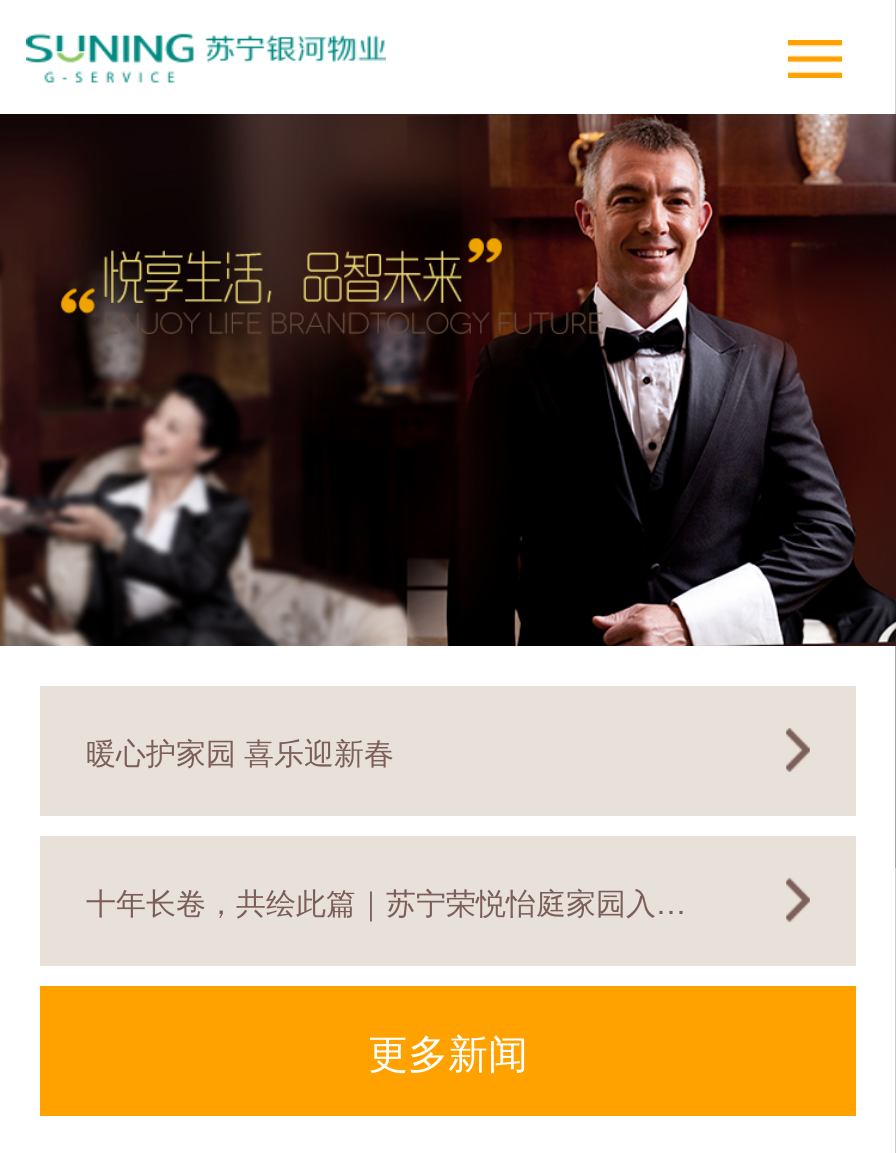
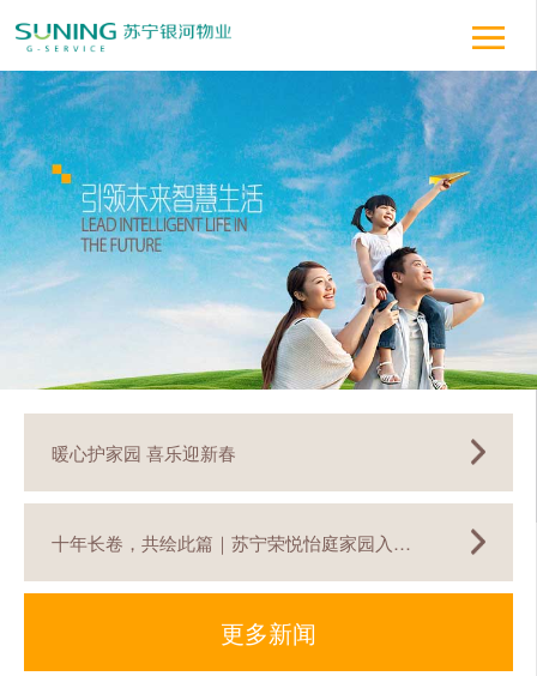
[6,112,890,648] [image] -> [4,70,533,391] [image]

